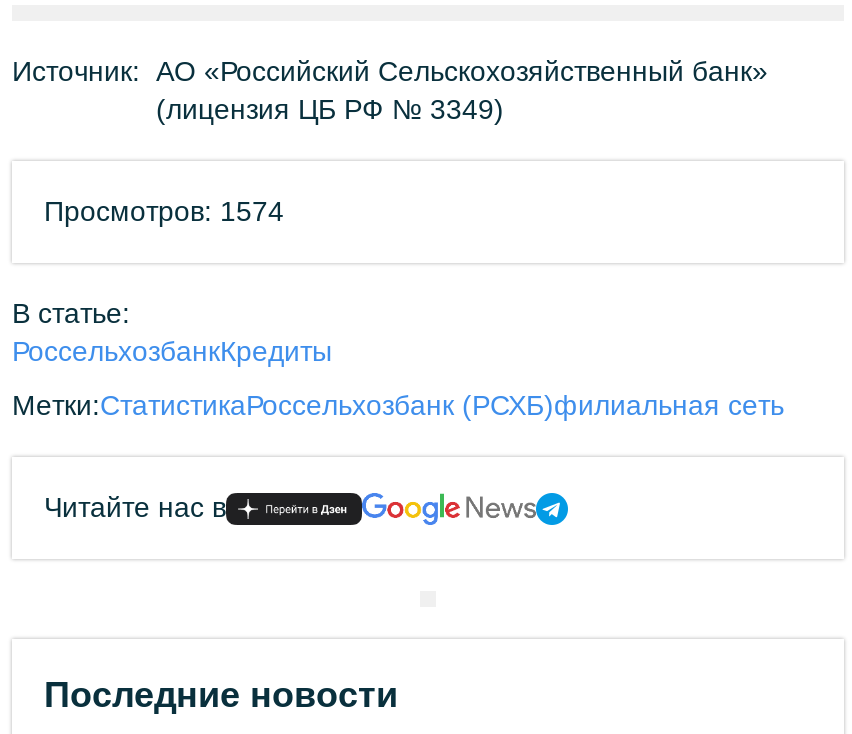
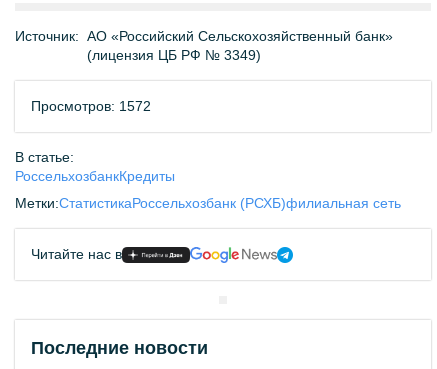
[44,195,284,227] Просмотров: 1574 -> [31,98,151,114] Просмотров: 1572

